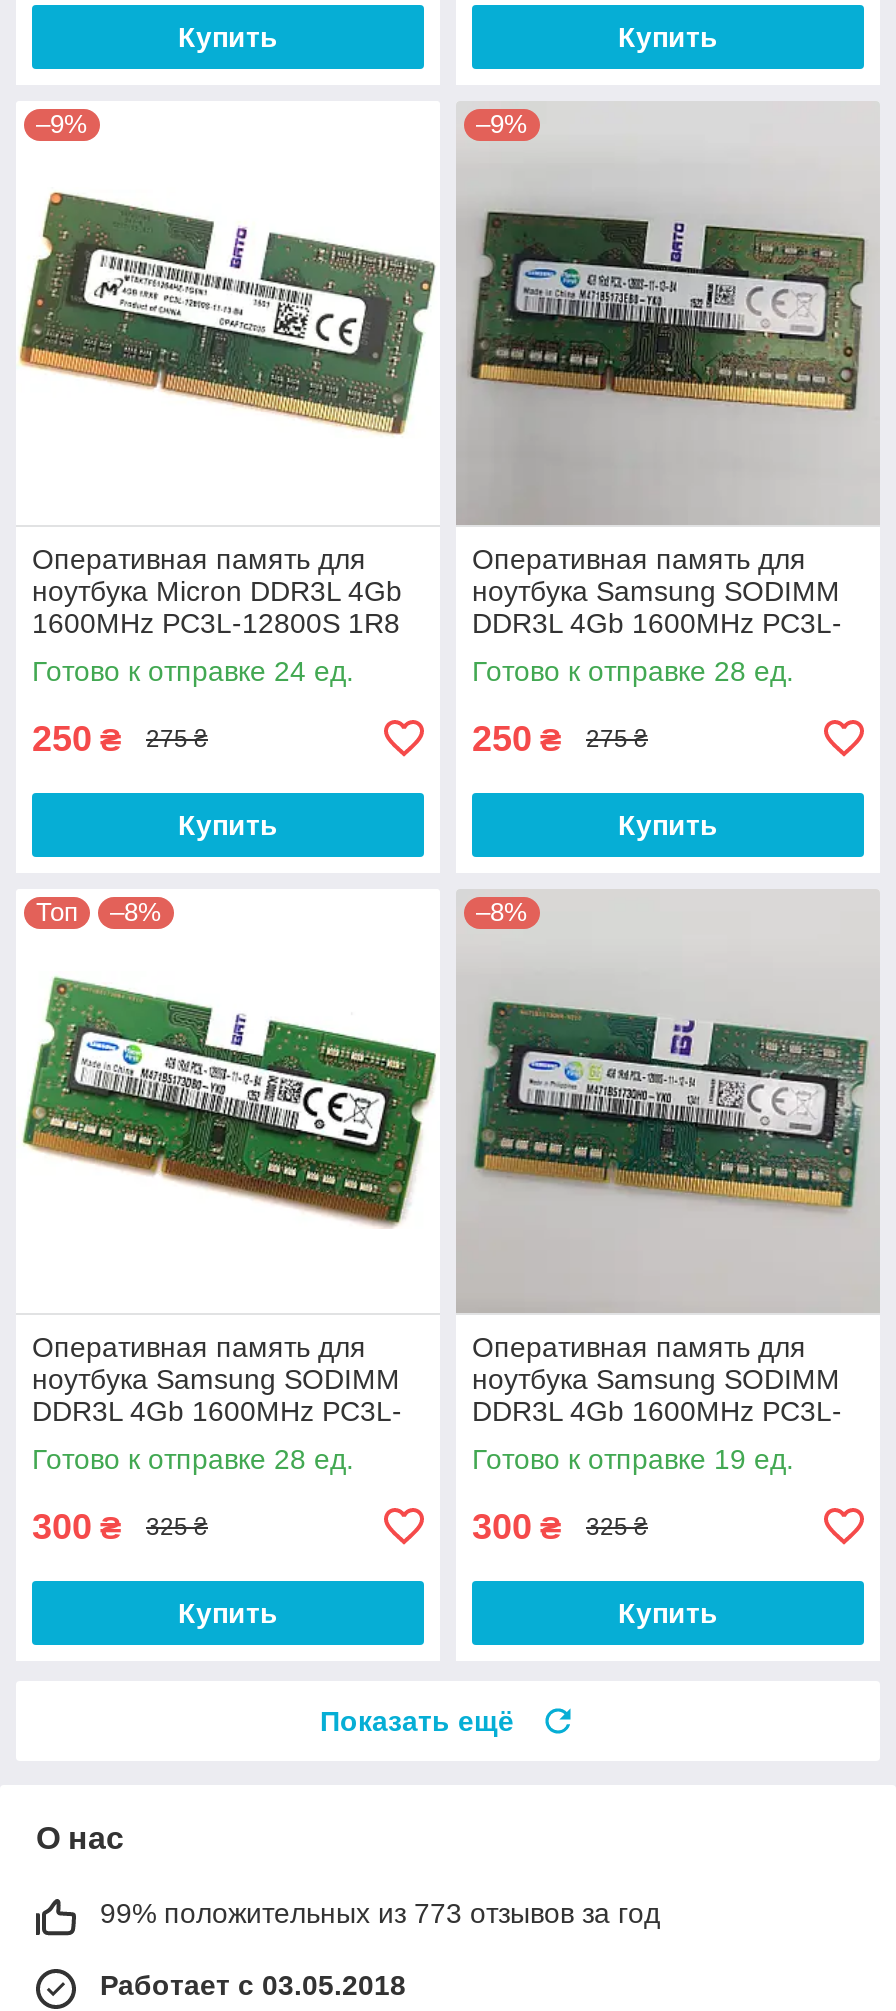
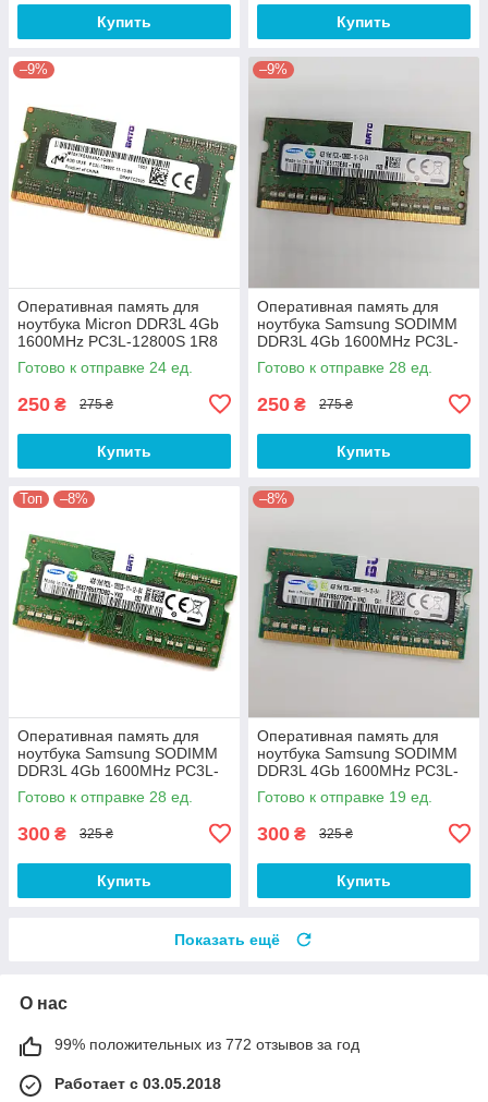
[100,1897,660,1929] 99% положительных из 773 отзывов за год -> [54,1035,359,1053] 99% положительных из 772 отзывов за год

